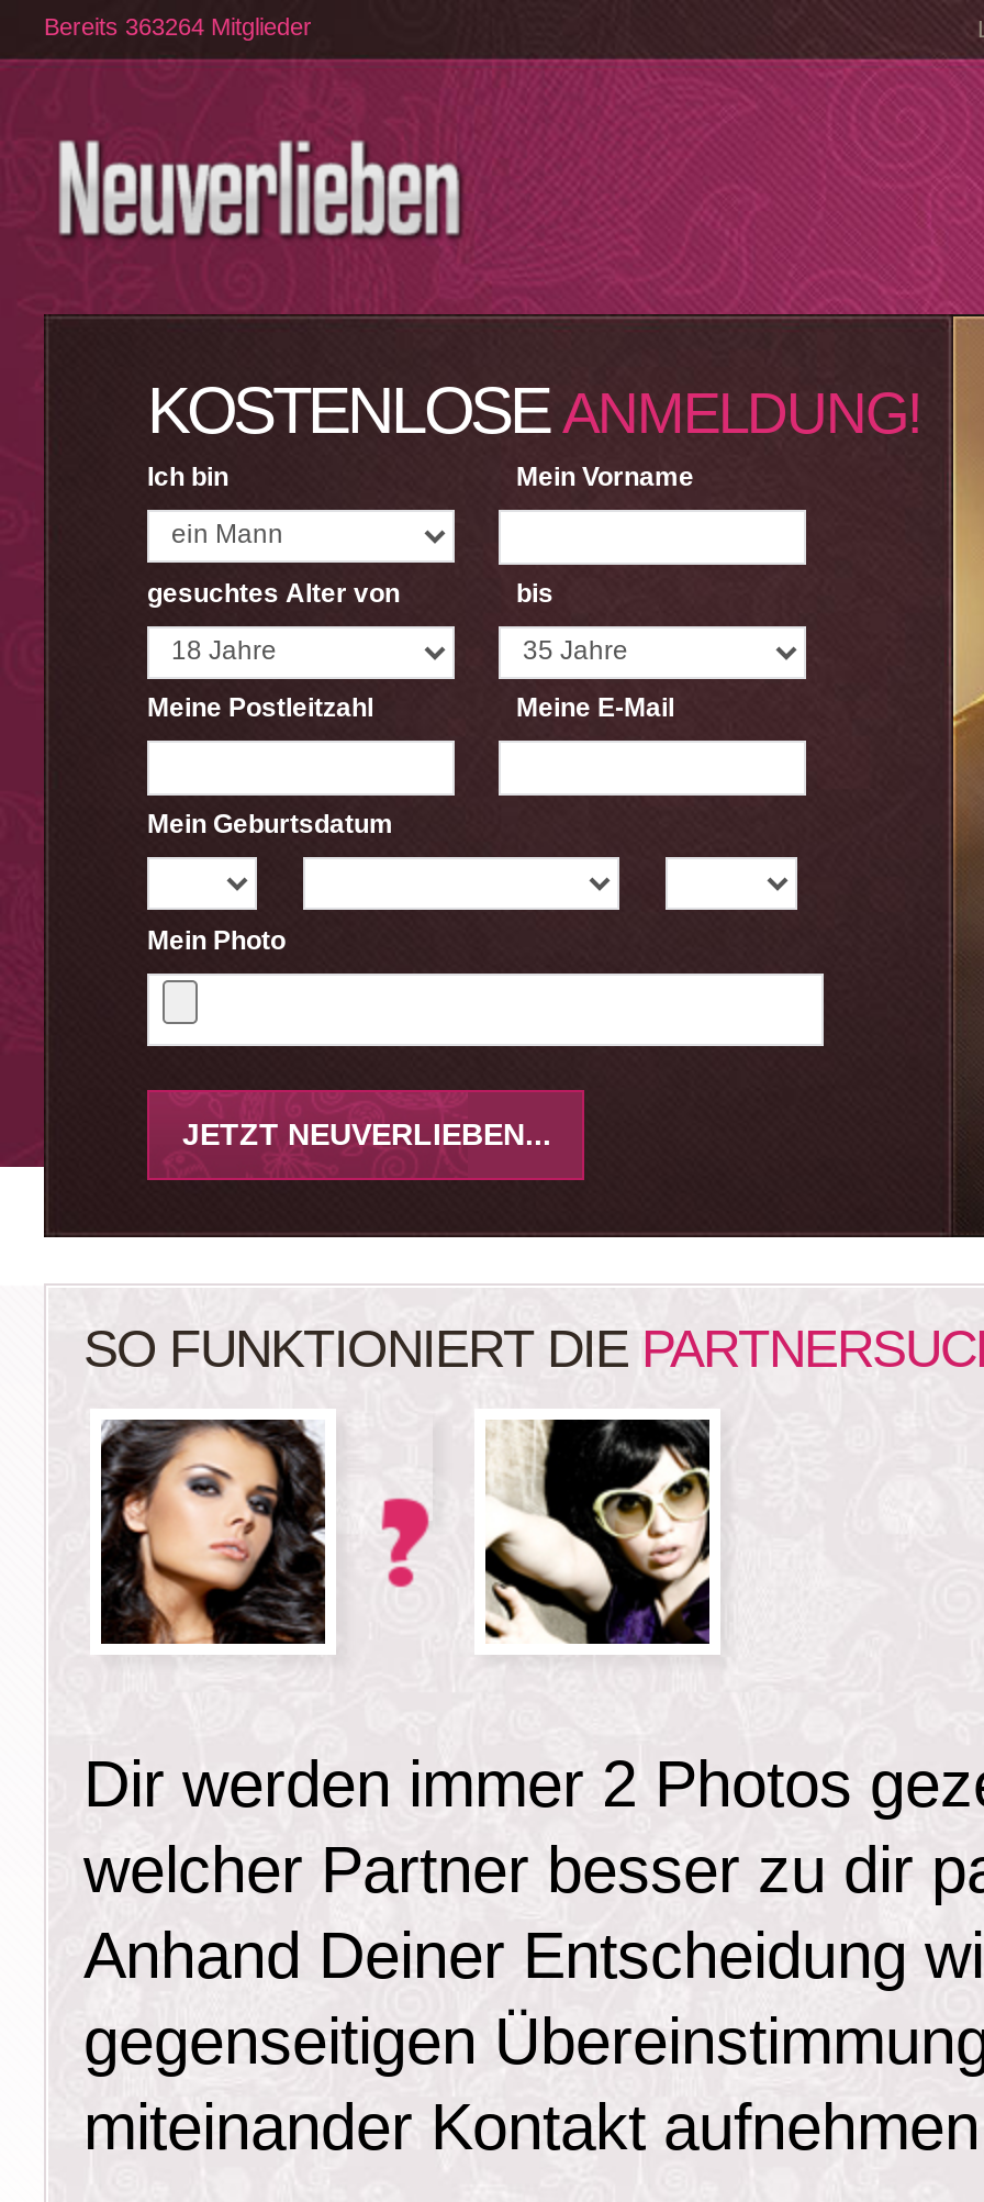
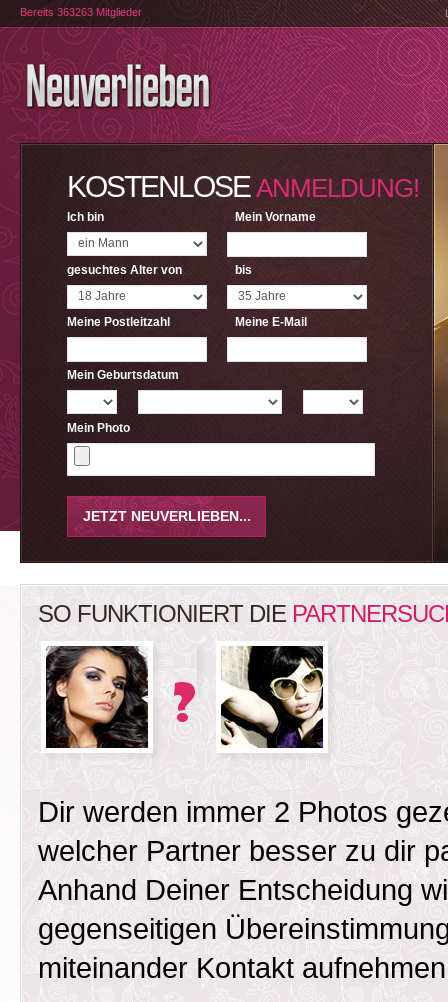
[44,13,312,40] Bereits 363264 Mitglieder -> [20,6,142,18] Bereits 363263 Mitglieder

